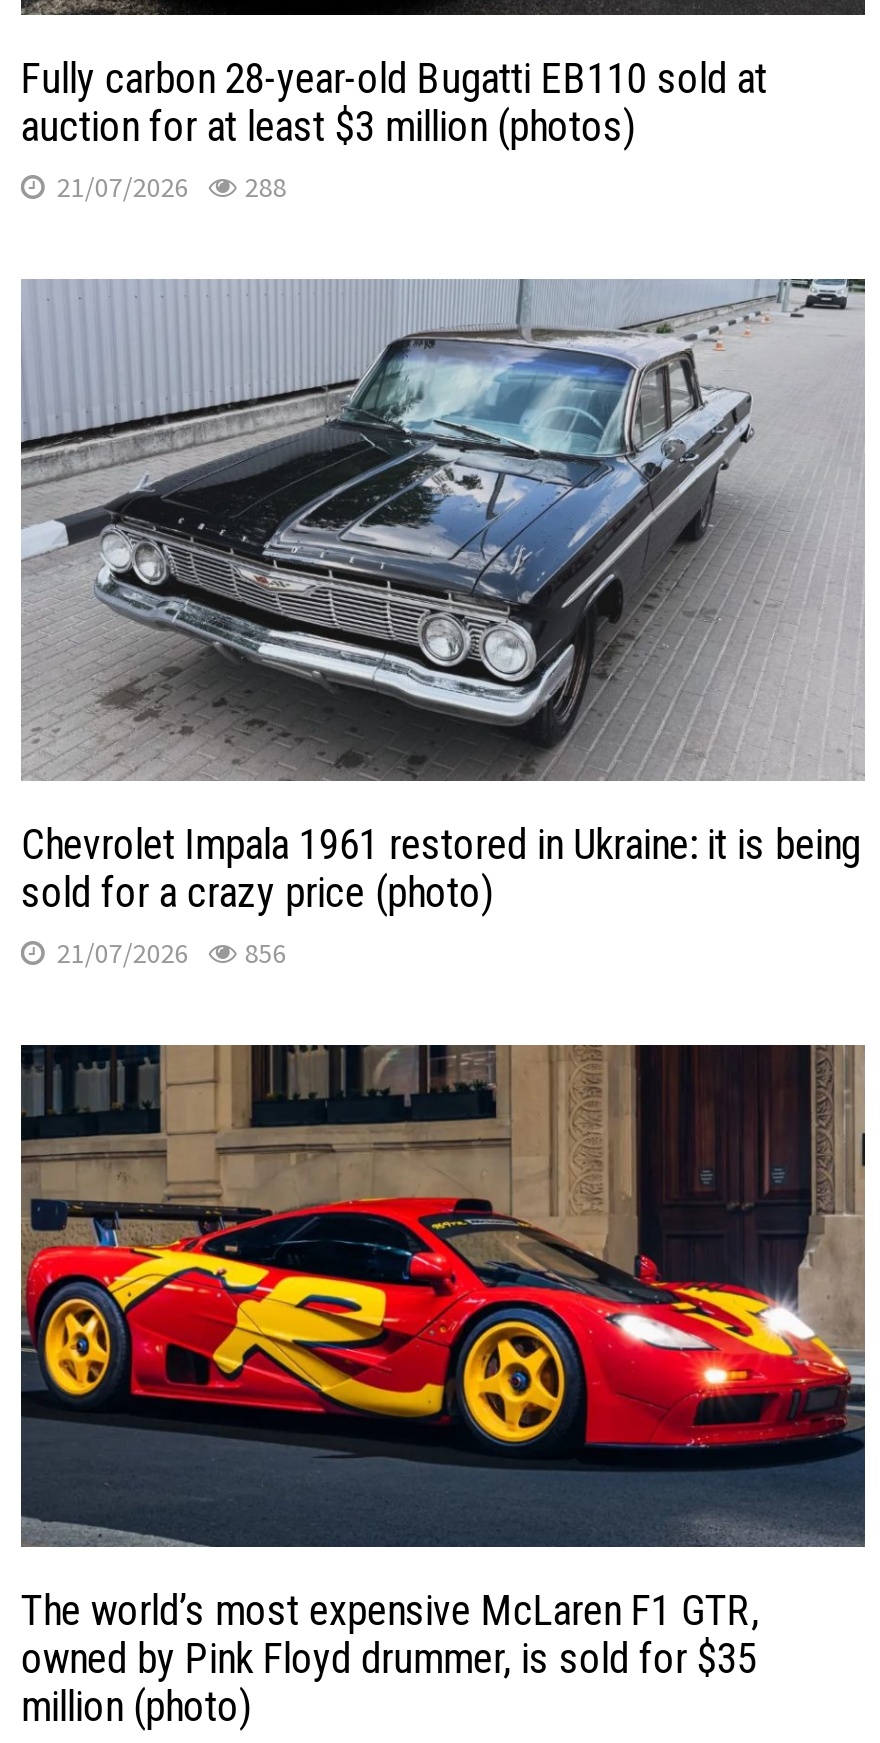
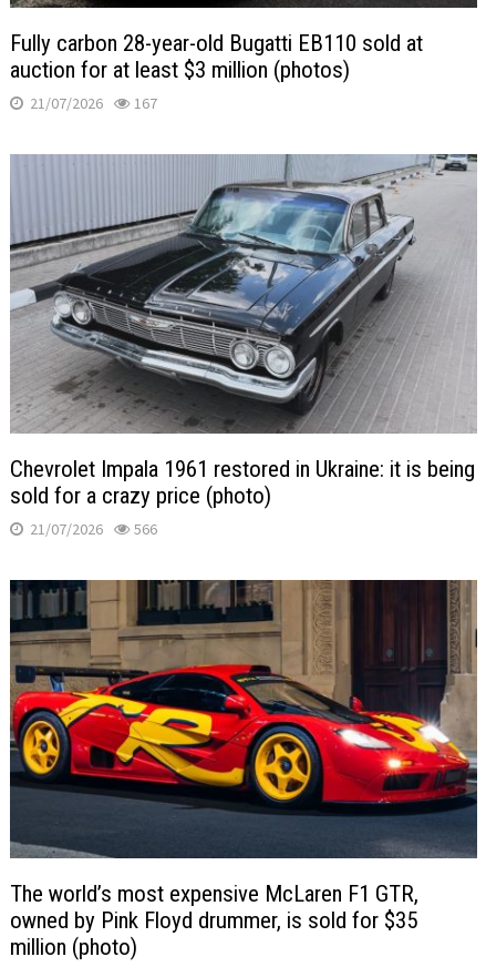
[57,168,287,204] 21/07/2026 288 -> [30,93,157,113] 21/07/2026 167
[57,935,287,971] 21/07/2026 856 -> [30,518,157,538] 21/07/2026 566

